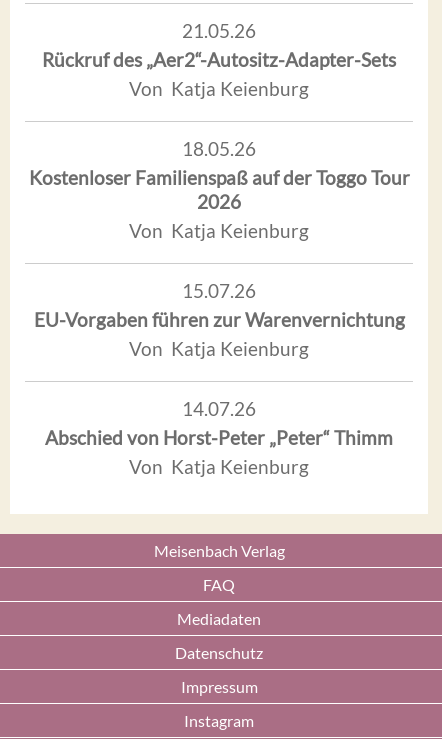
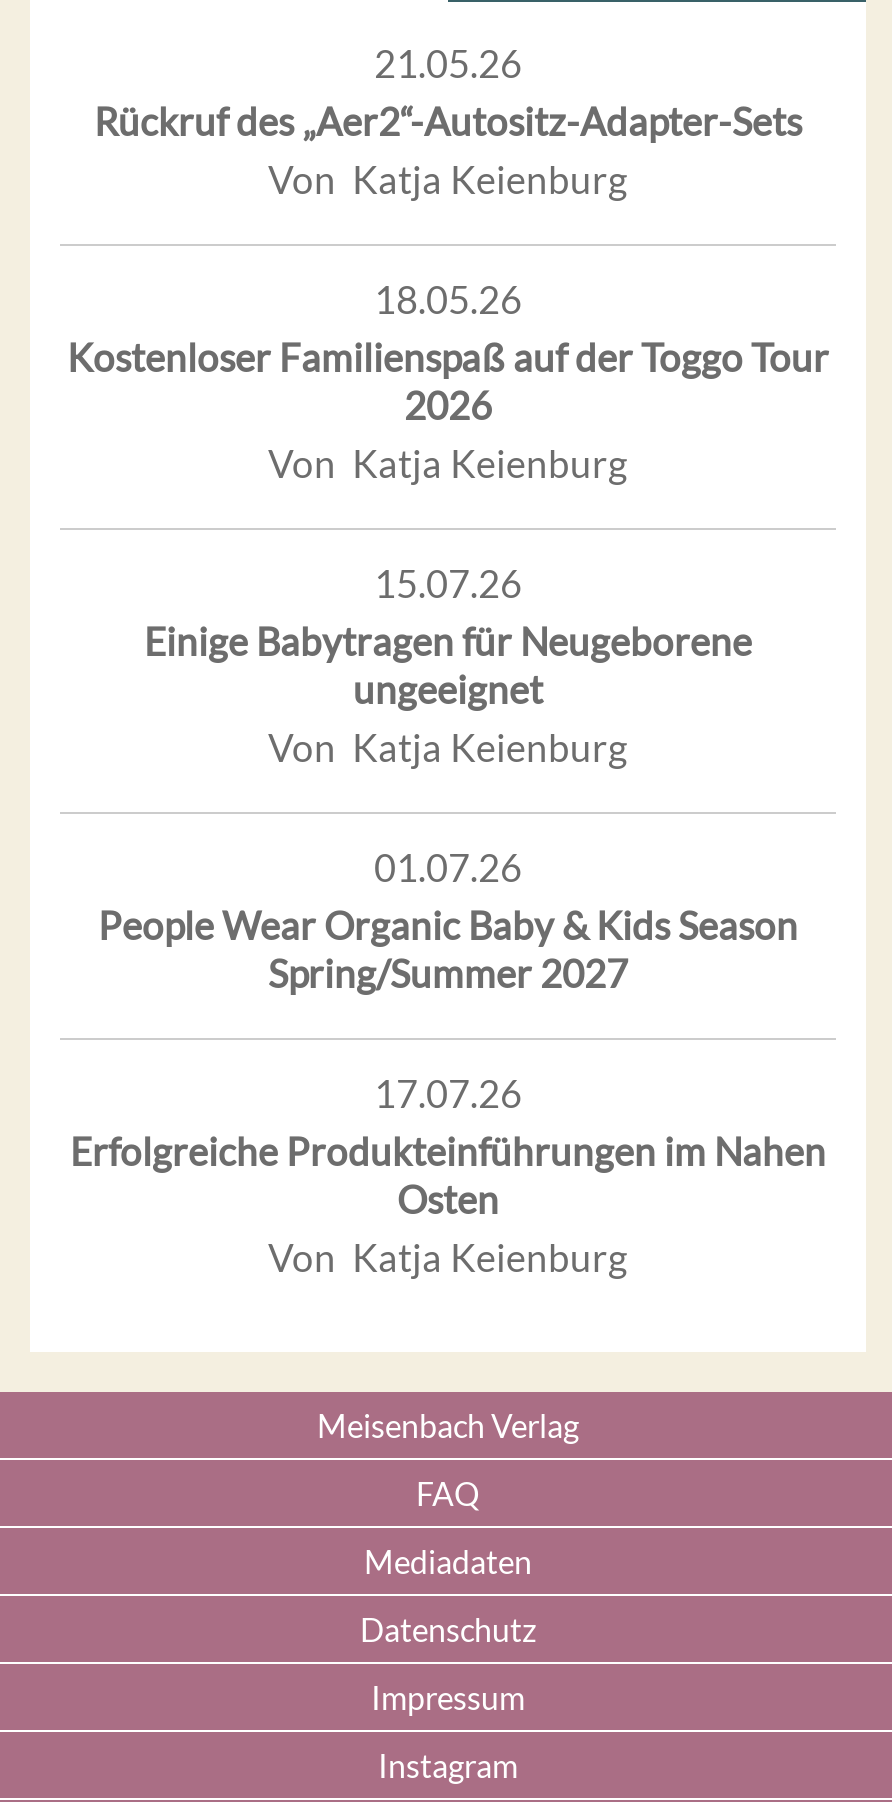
[33,308,404,331] EU-Vorgaben führen zur Warenvernichtung -> [144,618,752,712] Einige Babytragen für Neugeborene | ungeeignet
[45,397,393,449] 14.07.26 | Abschied von Horst-Peter „Peter“ Thimm -> [70,844,826,1222] 01.07.26 | People Wear Organic Baby & Kids Season | Spring/Summer 2027 | 17.07.26 | Erfolgreiche Produkteinführungen im Nahen | Osten

